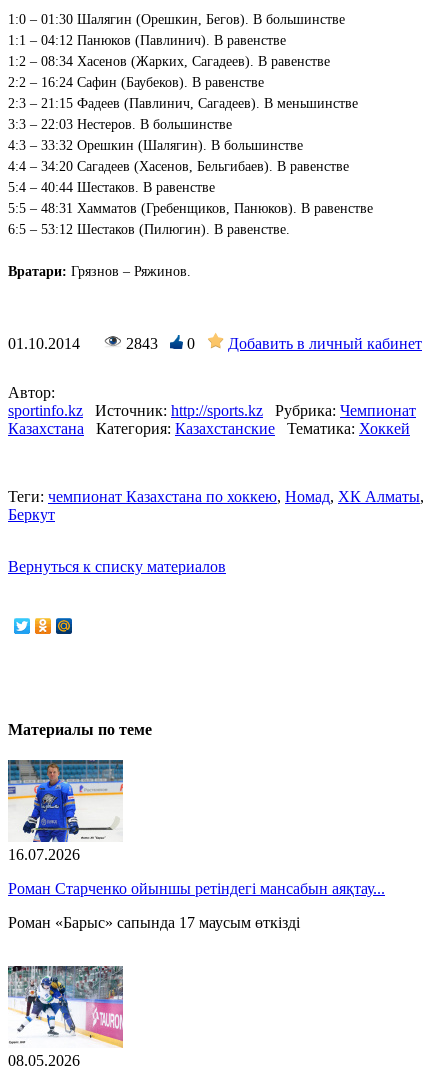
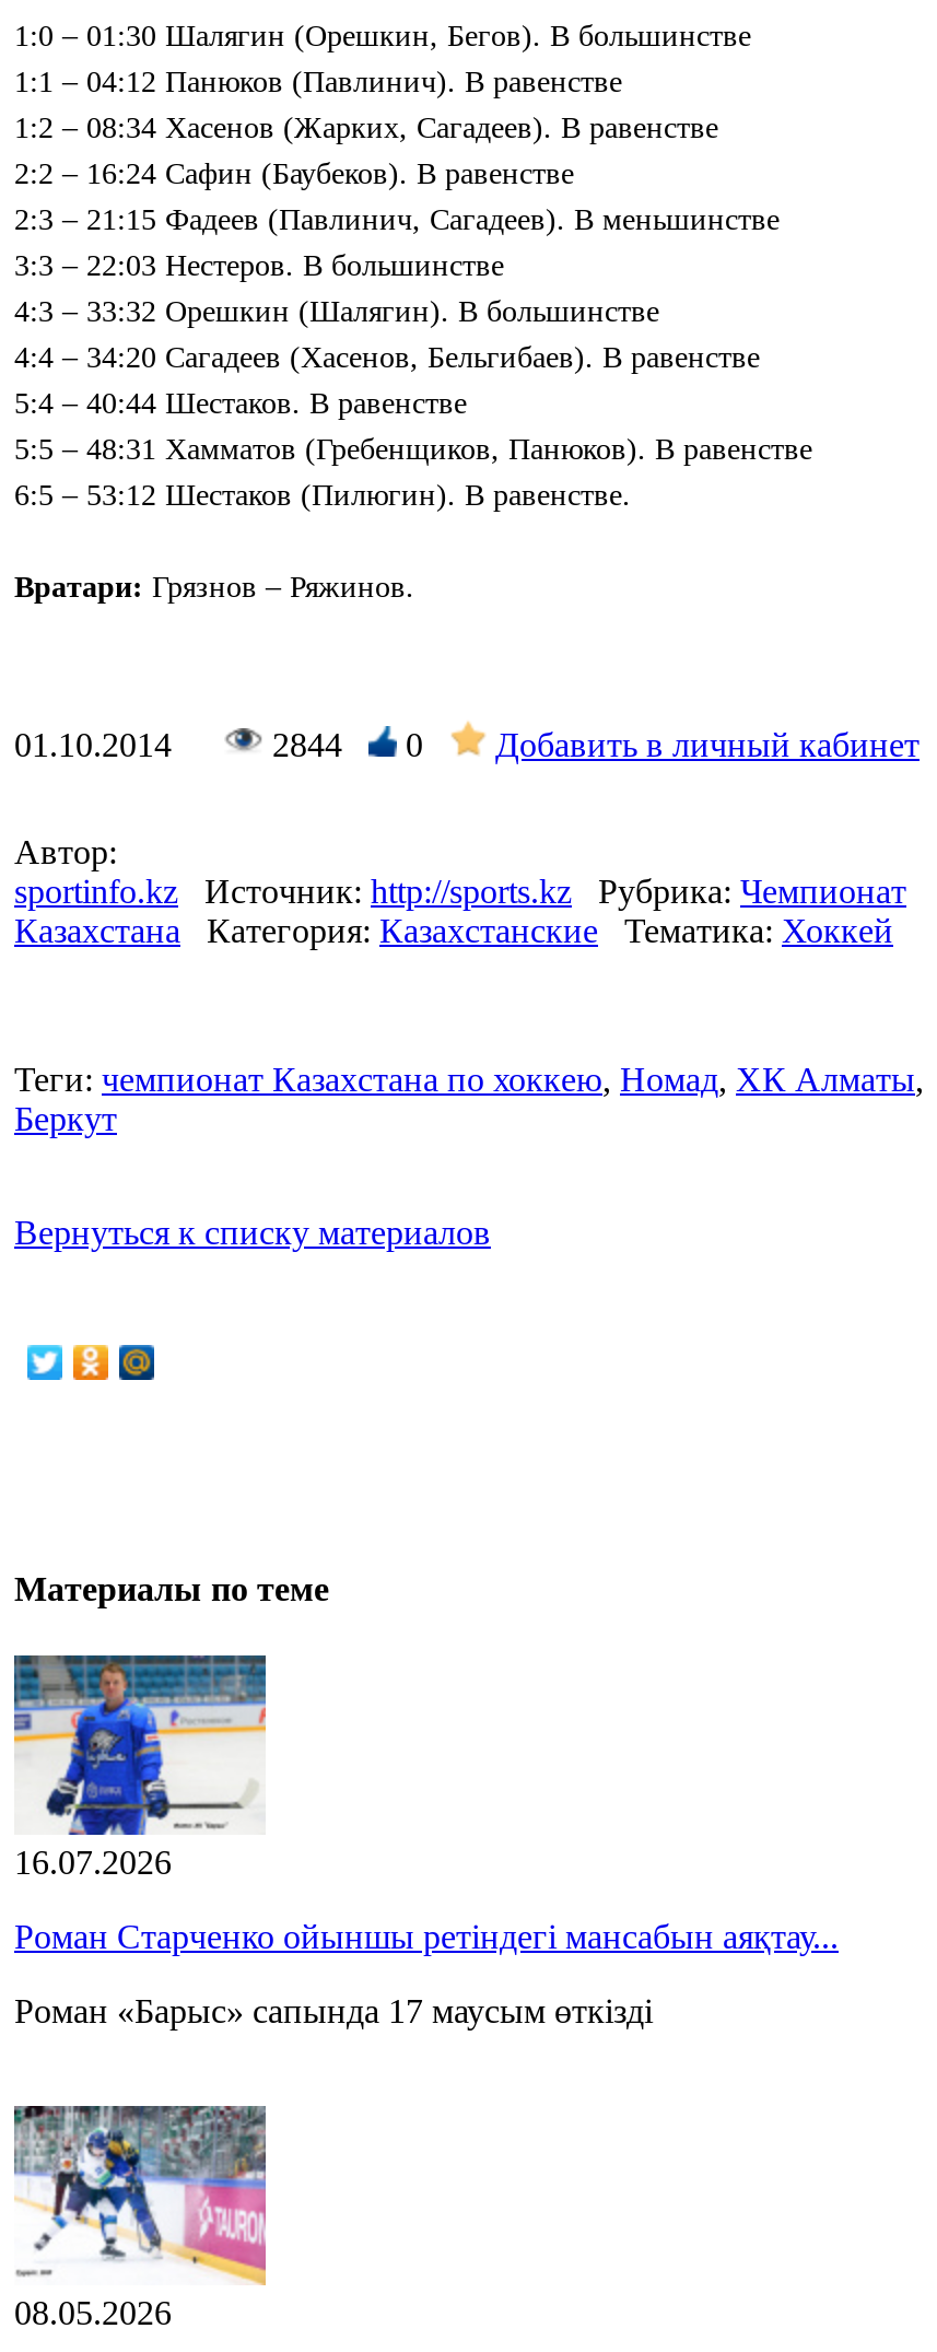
[126,335,422,352] 2843 0 Добавить в личный кабинет -> [272,726,920,763] 2844 0 Добавить в личный кабинет

